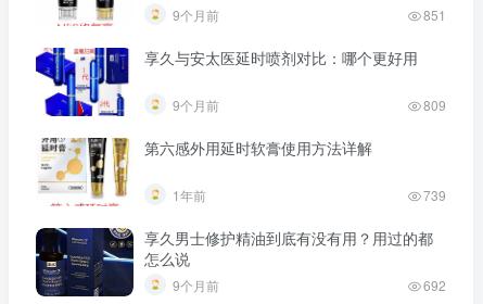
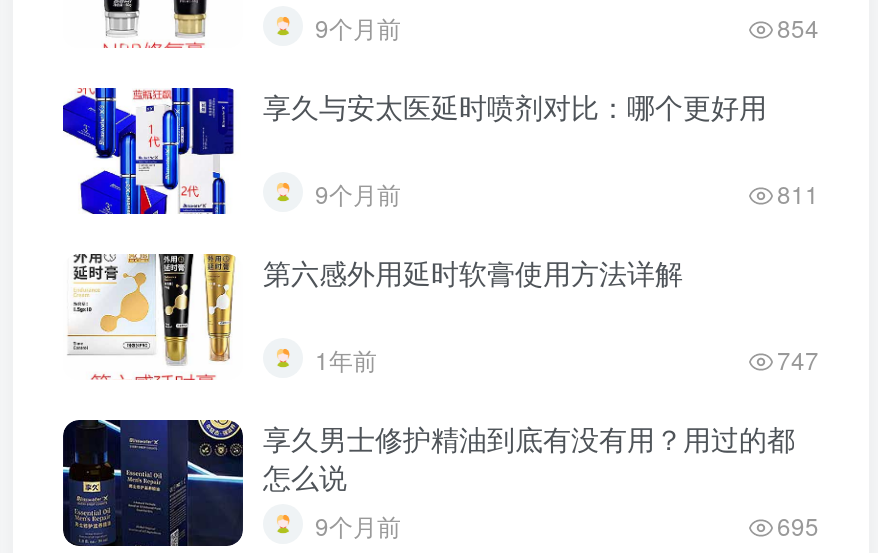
[423,6,446,24] 851 -> [777,10,819,44] 854
[423,96,446,114] 809 -> [777,176,819,210] 811
[423,186,446,204] 739 -> [777,342,819,376] 747
[423,276,446,294] 692 -> [777,508,819,542] 695

